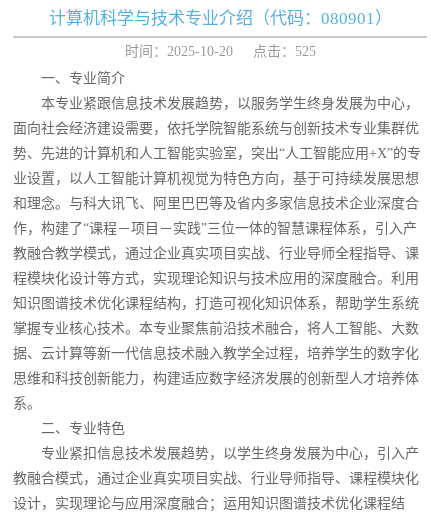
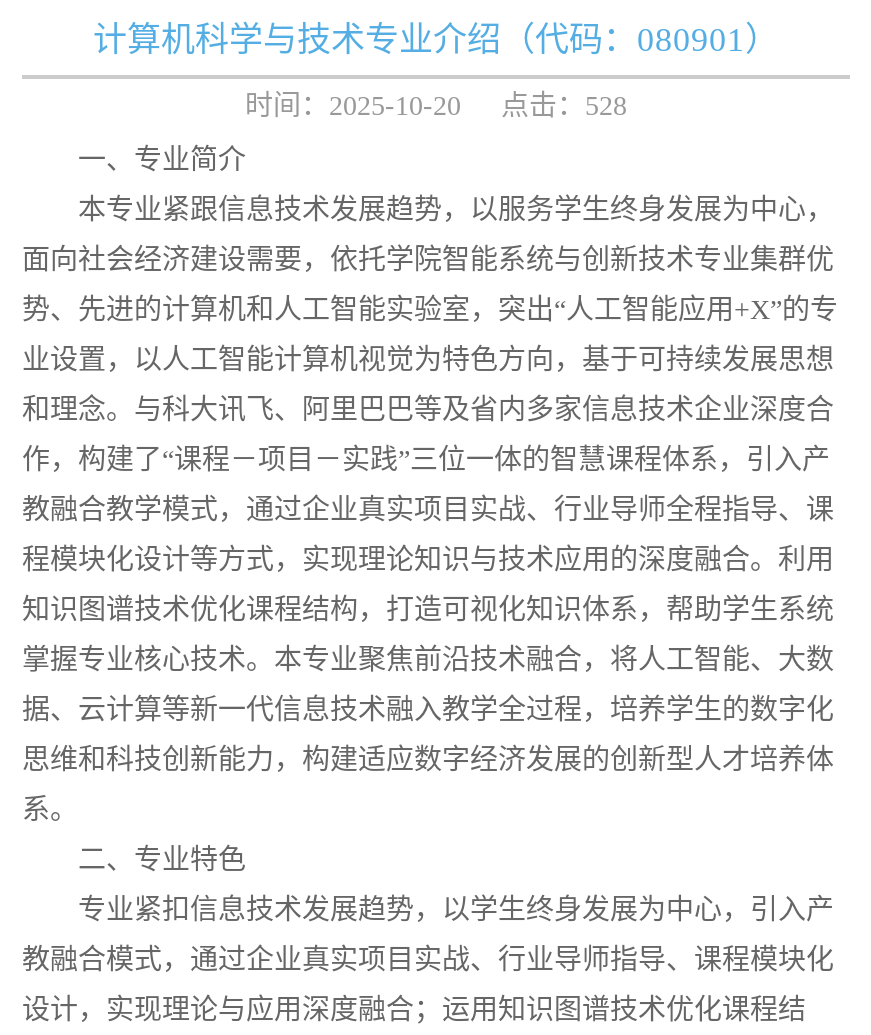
[124,44,315,59] 时间：2025-10-20 点击：525 -> [245,91,627,121] 时间：2025-10-20 点击：528

